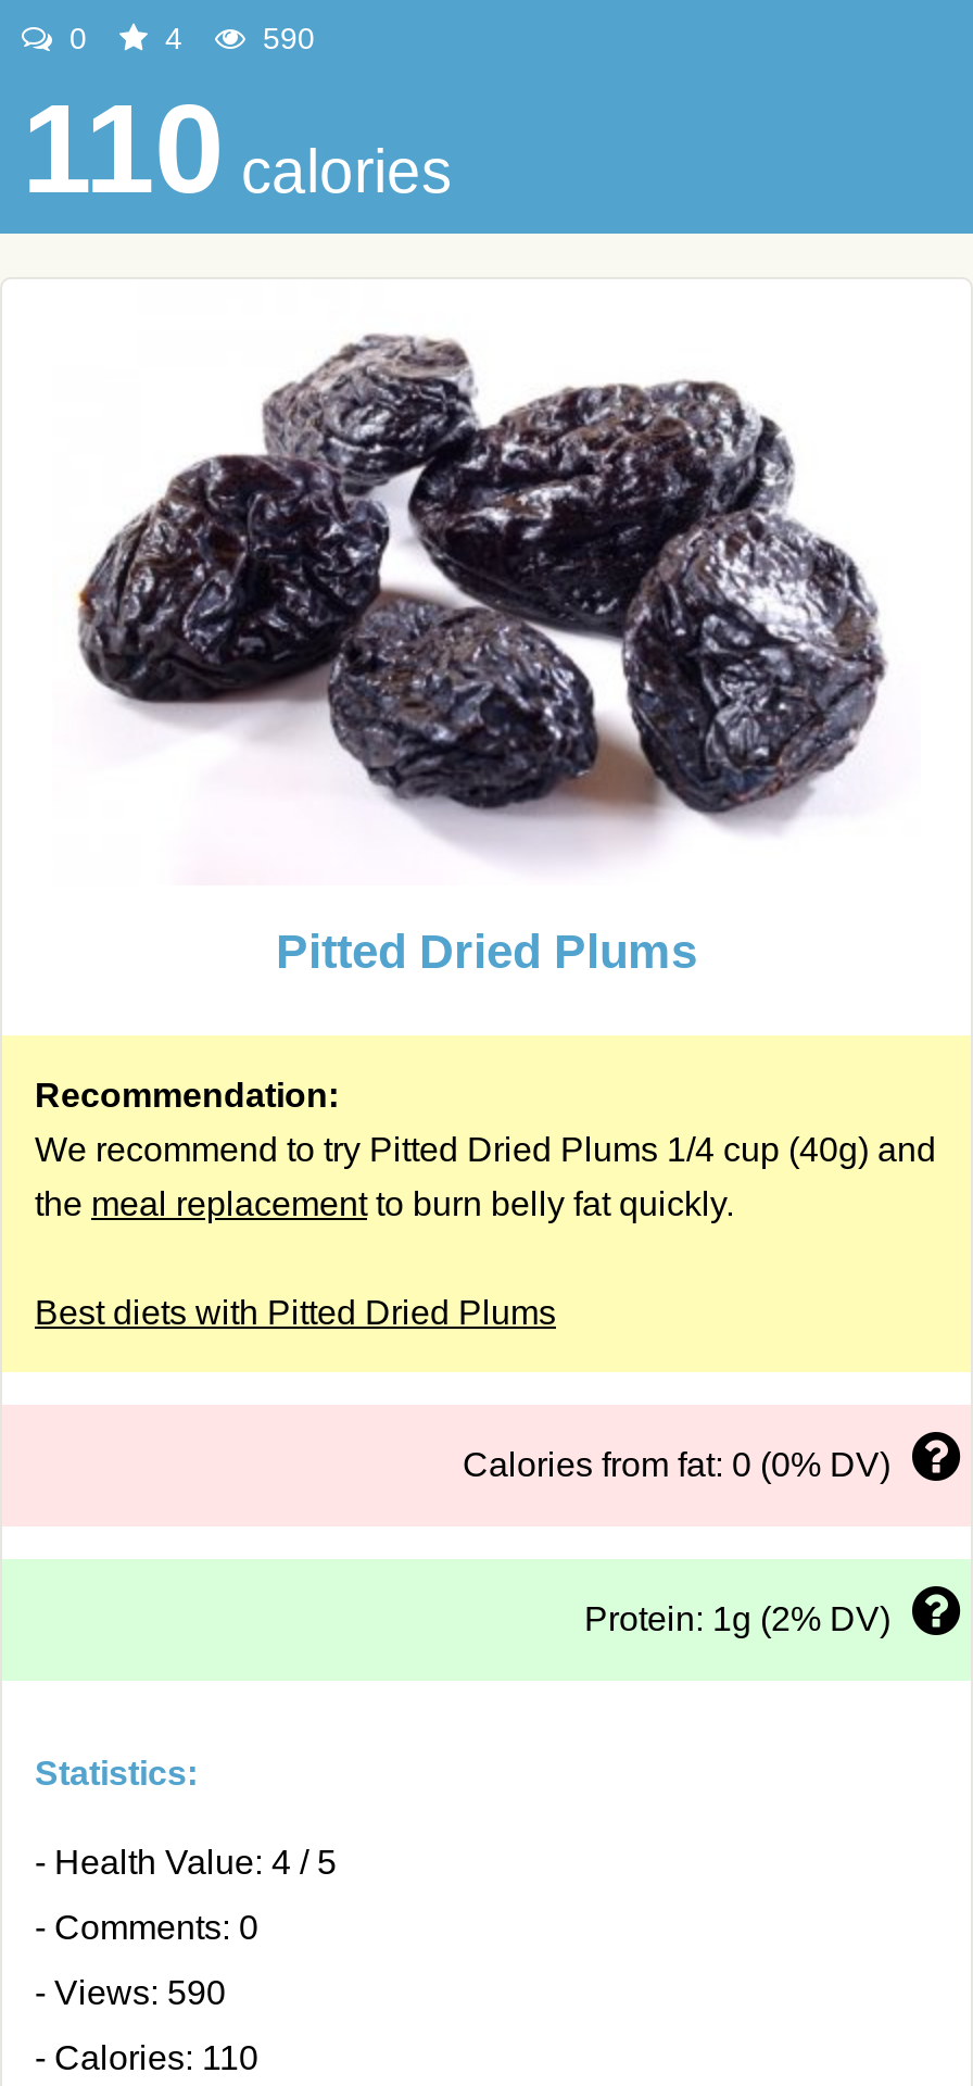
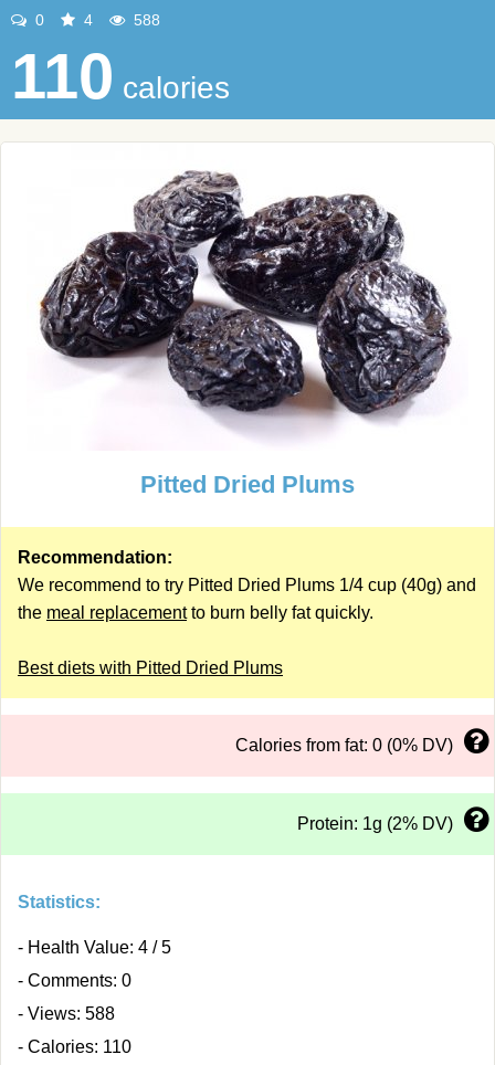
[254,21,315,55] 590 -> [129,11,160,29] 588
[35,1974,226,2011] - Views: 590 -> [18,1004,115,1023] - Views: 588

